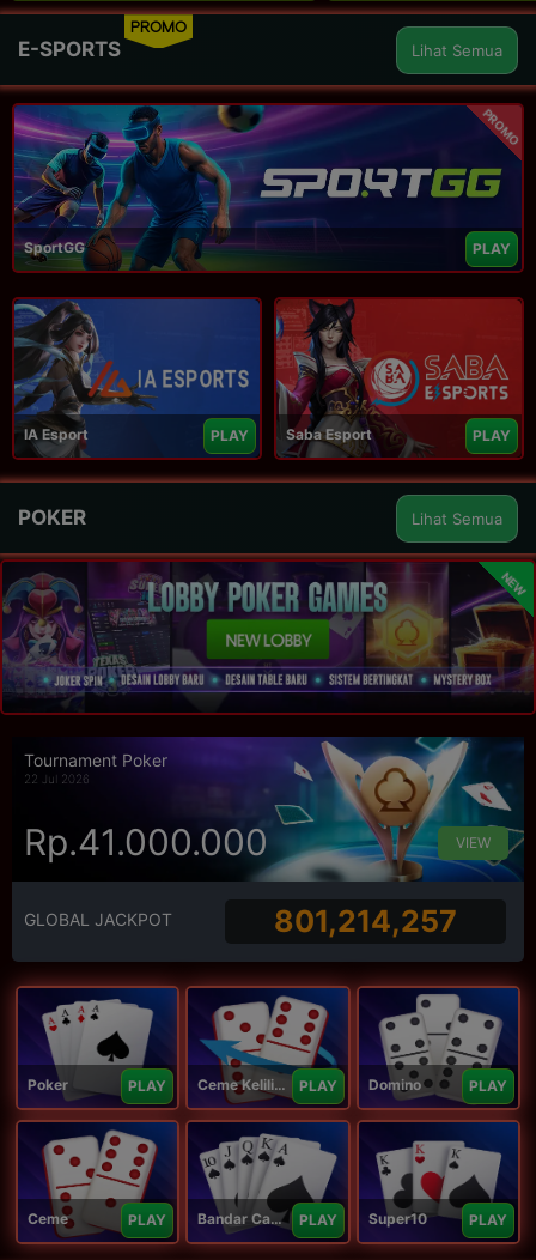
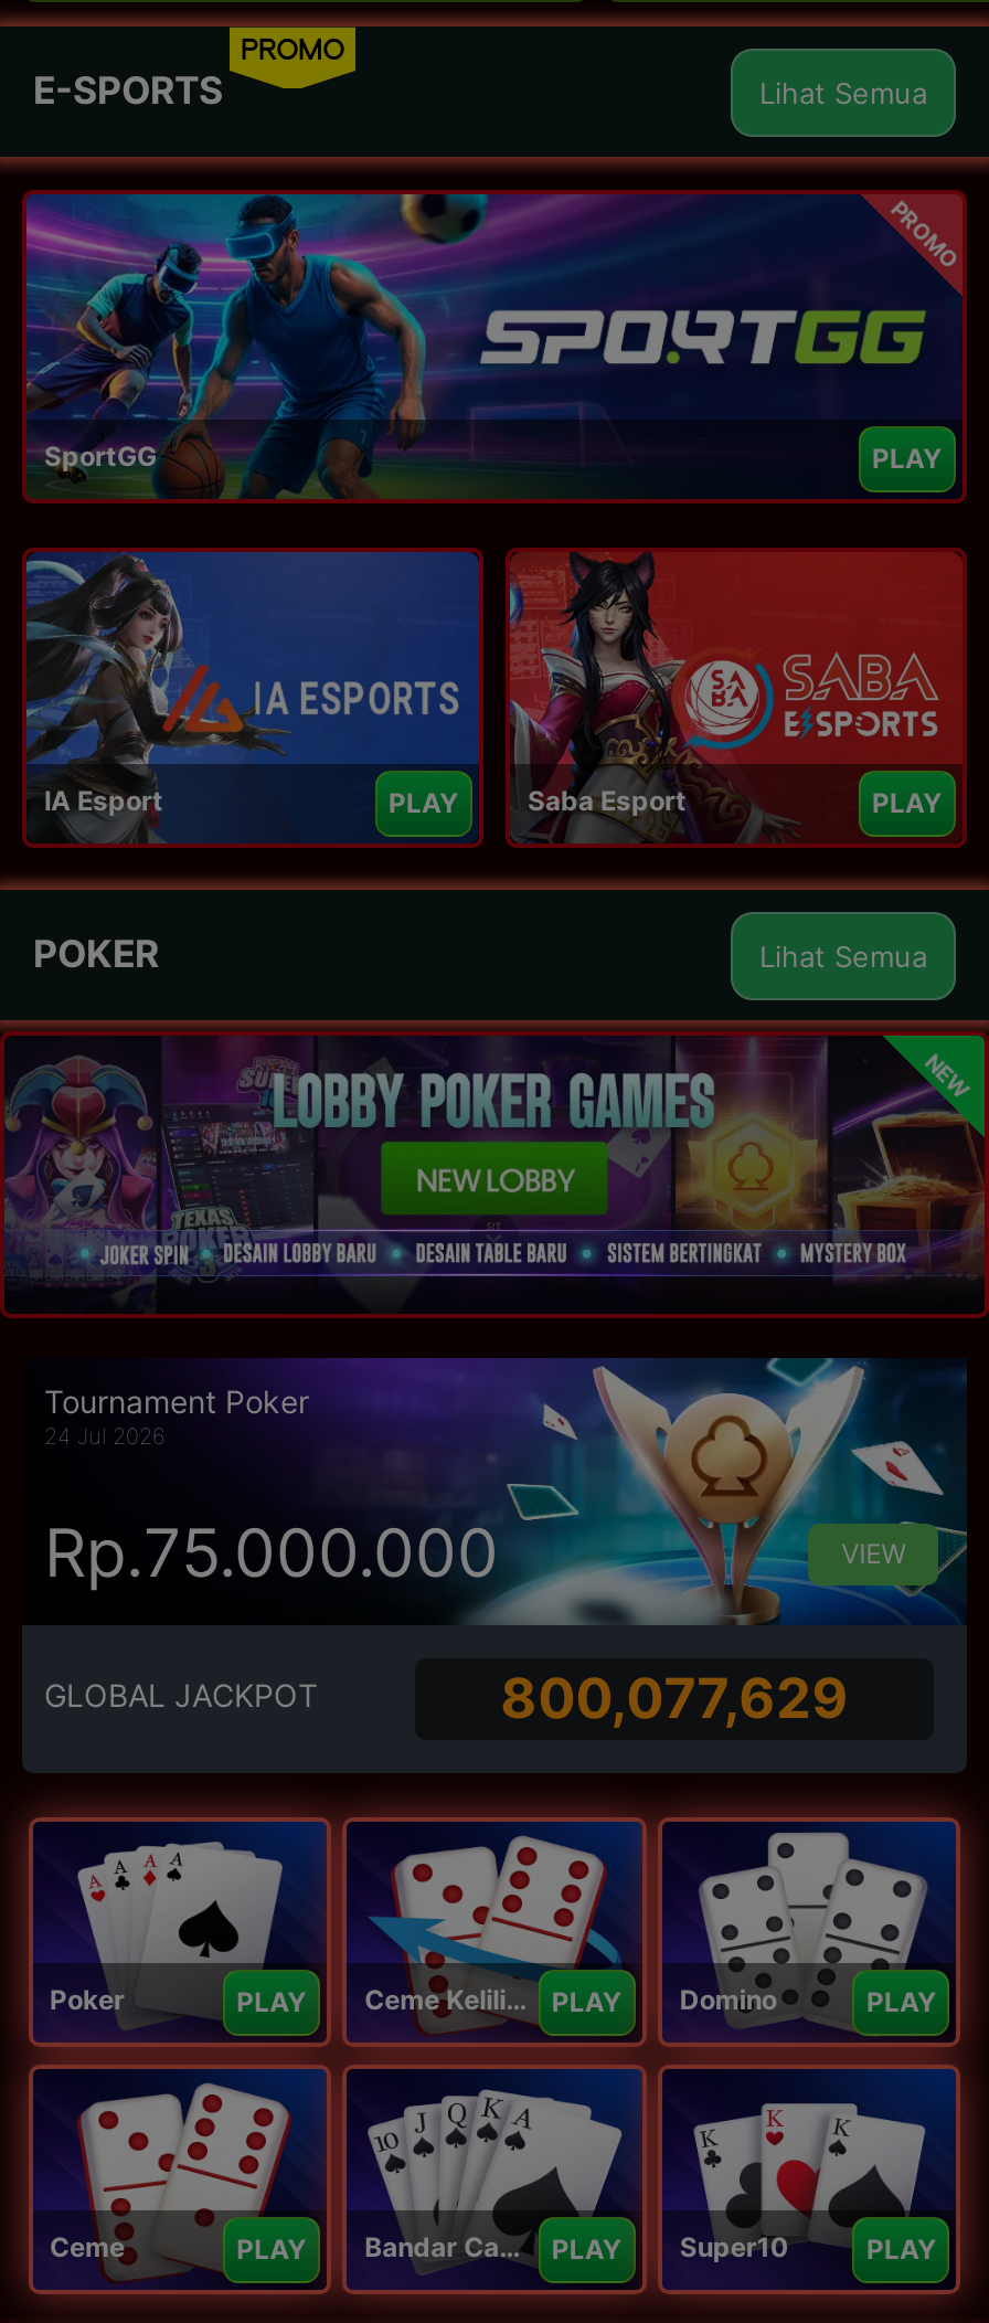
[24,771,90,786] 22 Jul 2026 -> [44,1422,166,1448] 24 Jul 2026
[24,820,268,863] Rp.41.000.000 -> [44,1511,499,1591] Rp.75.000.000
[274,903,457,939] 801,214,257 -> [500,1665,849,1731] 800,077,629

